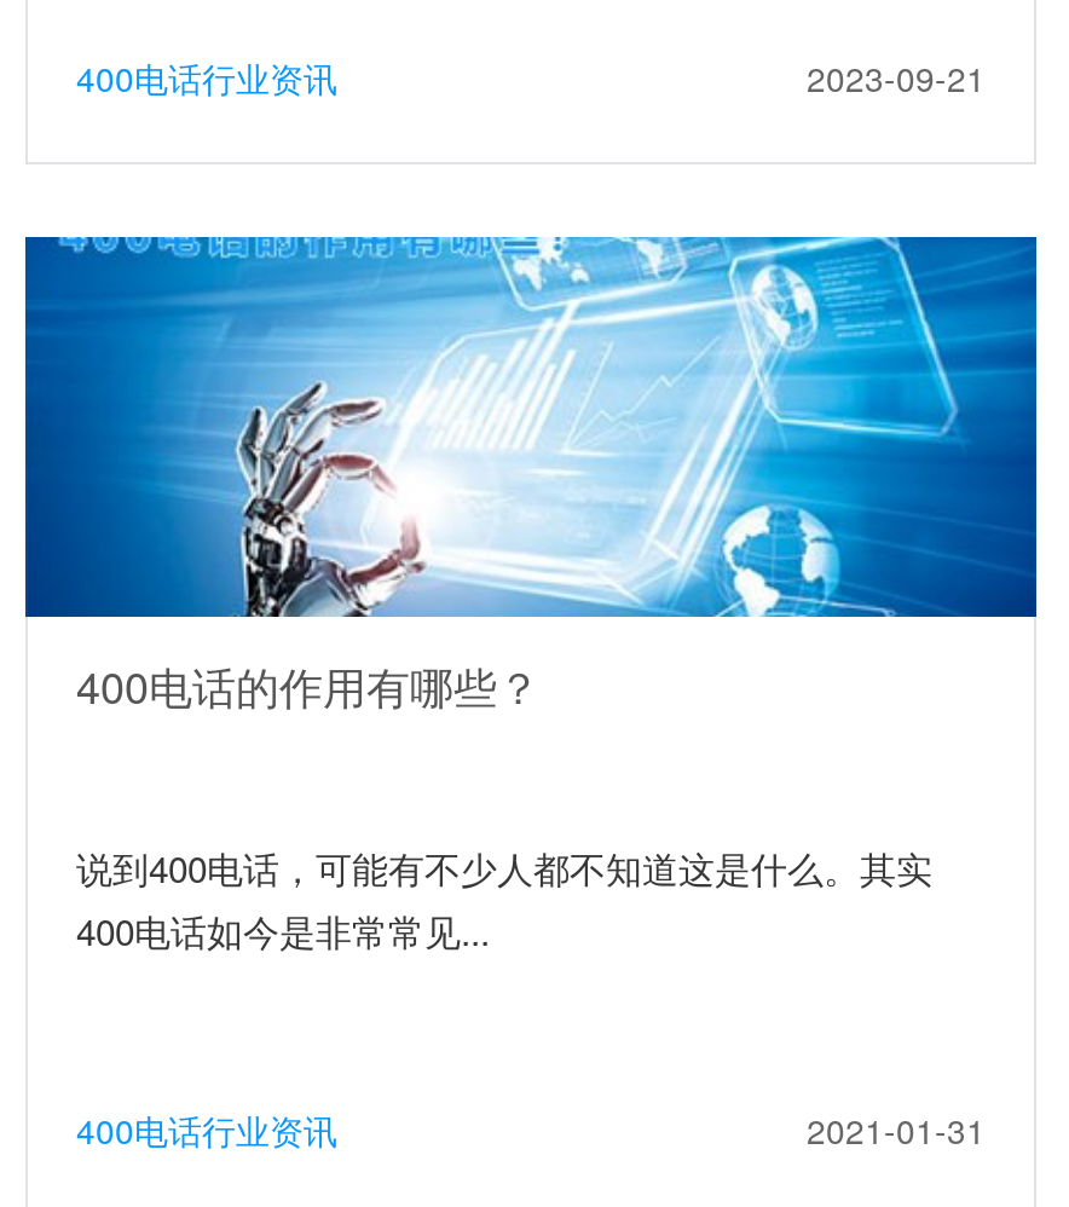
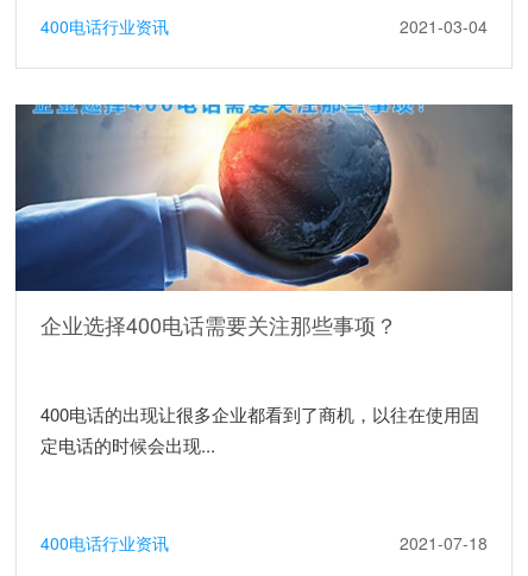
[807,53,986,101] 2023-09-21 -> [400,14,488,38] 2021-03-04
[25,235,1039,716] [image] | 400电话的作用有哪些？ -> [14,103,514,340] [image] | 企业选择400电话需要关注那些事项？
[76,842,932,955] 说到400电话，可能有不少人都不知道这是什么。其实 | 400电话如今是非常常见... -> [40,401,479,457] 400电话的出现让很多企业都看到了商机，以往在使用固 | 定电话的时候会出现...
[807,1105,986,1154] 2021-01-31 -> [400,531,488,555] 2021-07-18

